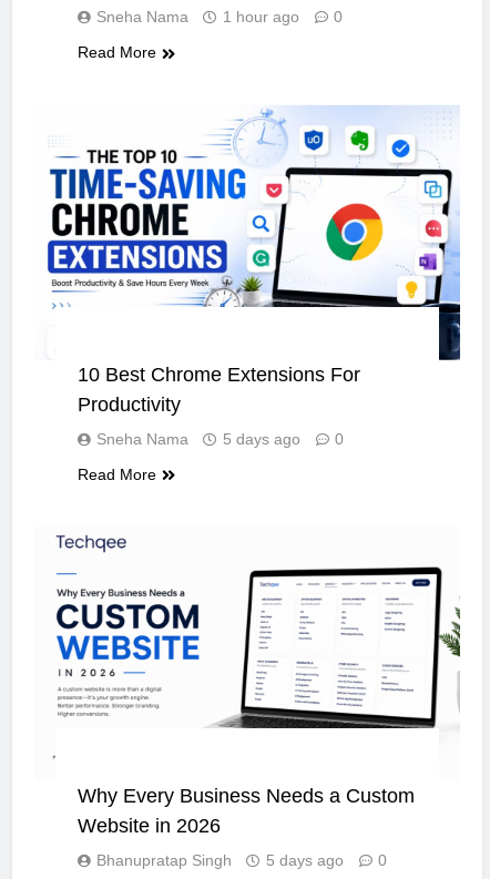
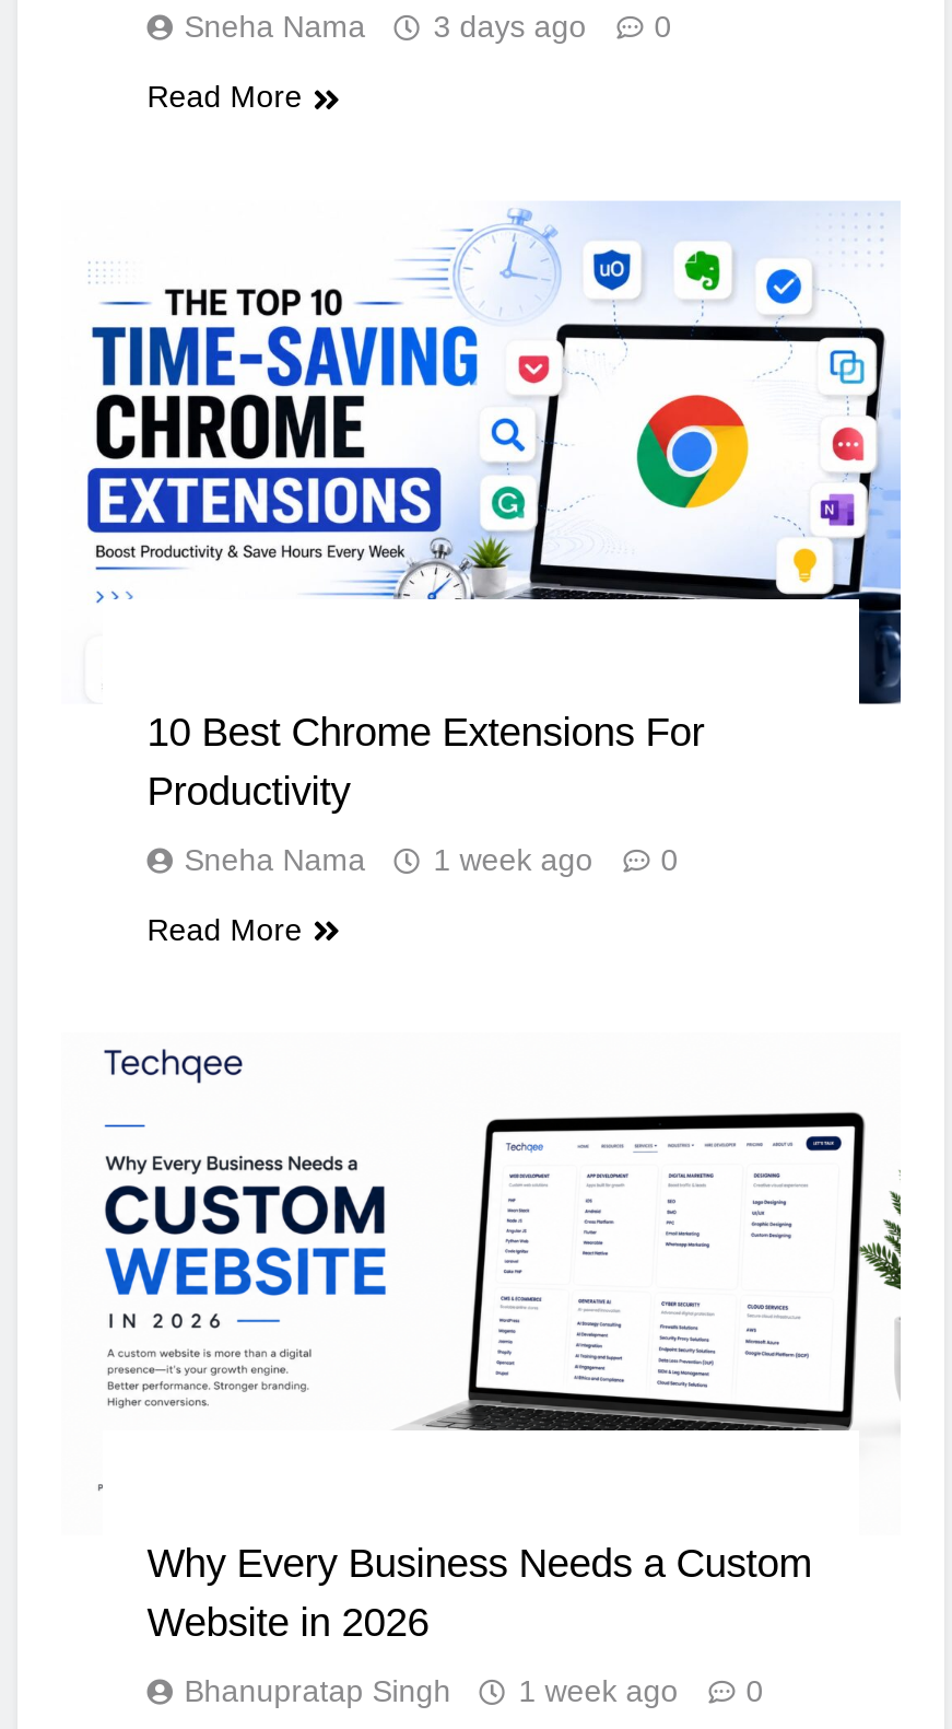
[97,8,343,26] Sneha Nama 1 hour ago 0 -> [184,10,672,45] Sneha Nama 3 days ago 0
[97,430,344,448] Sneha Nama 5 days ago 0 -> [184,842,678,877] Sneha Nama 1 week ago 0
[97,852,387,869] Bhanupratap Singh 5 days ago 0 -> [184,1674,763,1709] Bhanupratap Singh 1 week ago 0

